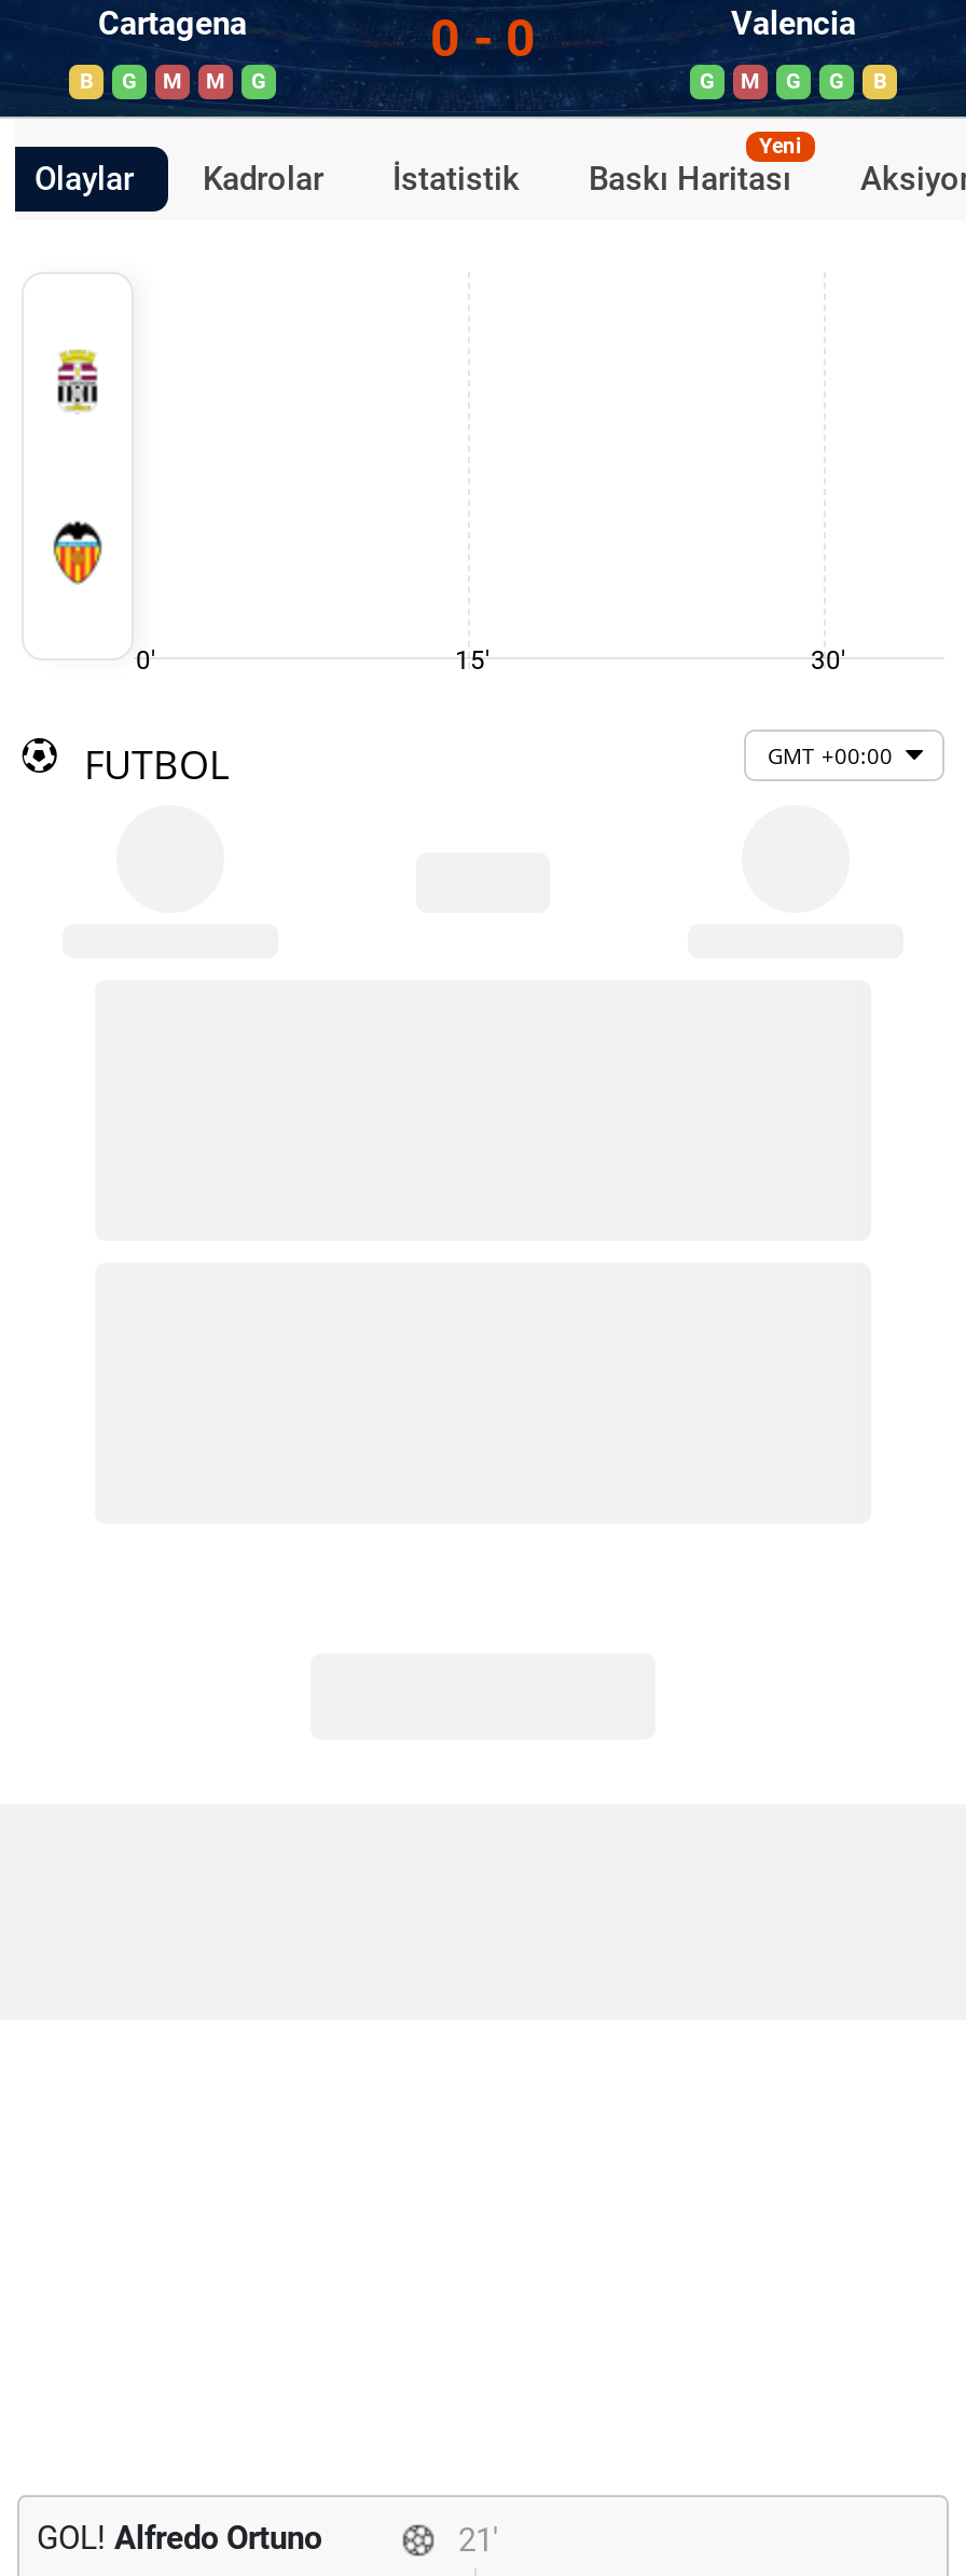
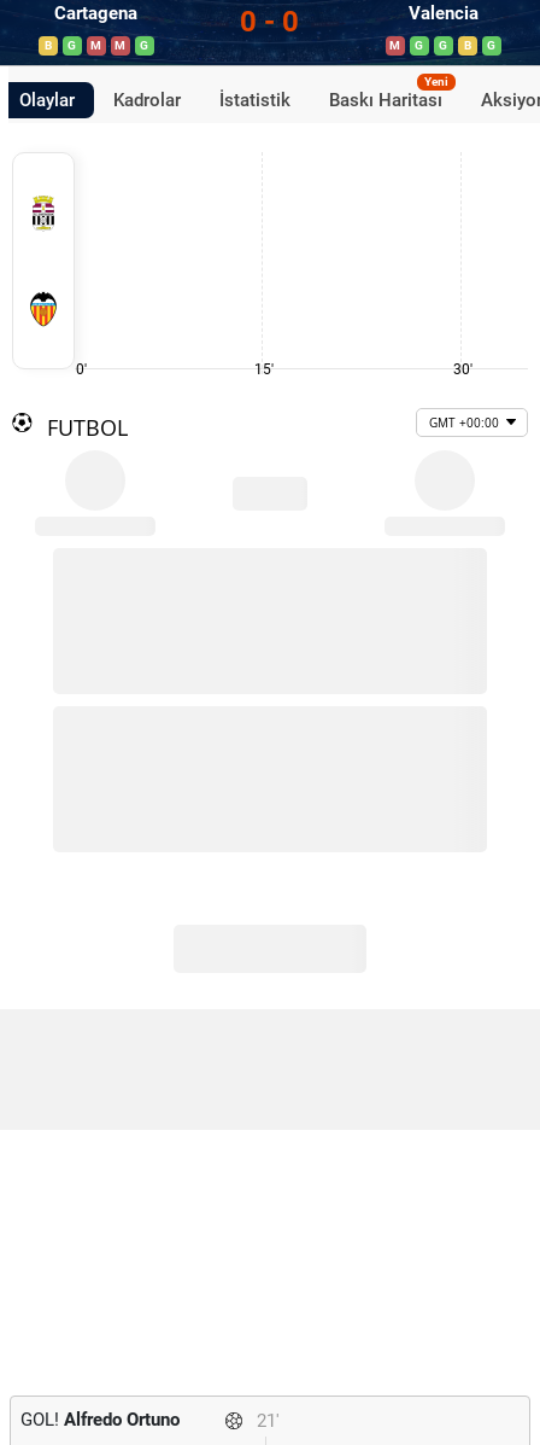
[700,69,715,93] G -> none
none -> [488,39,496,52] G

